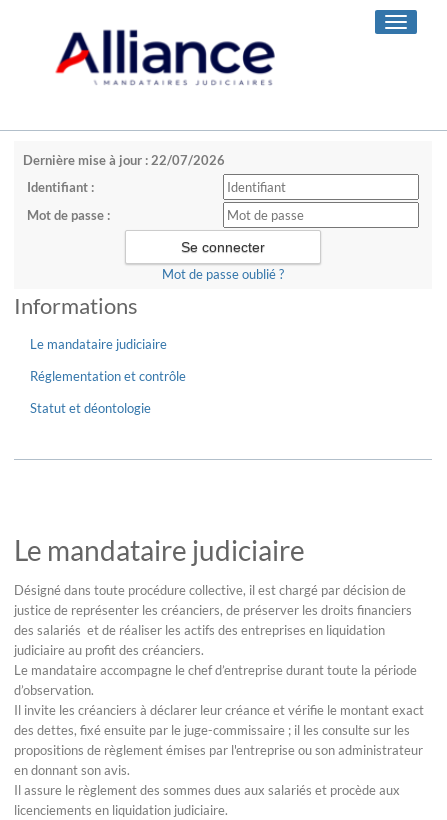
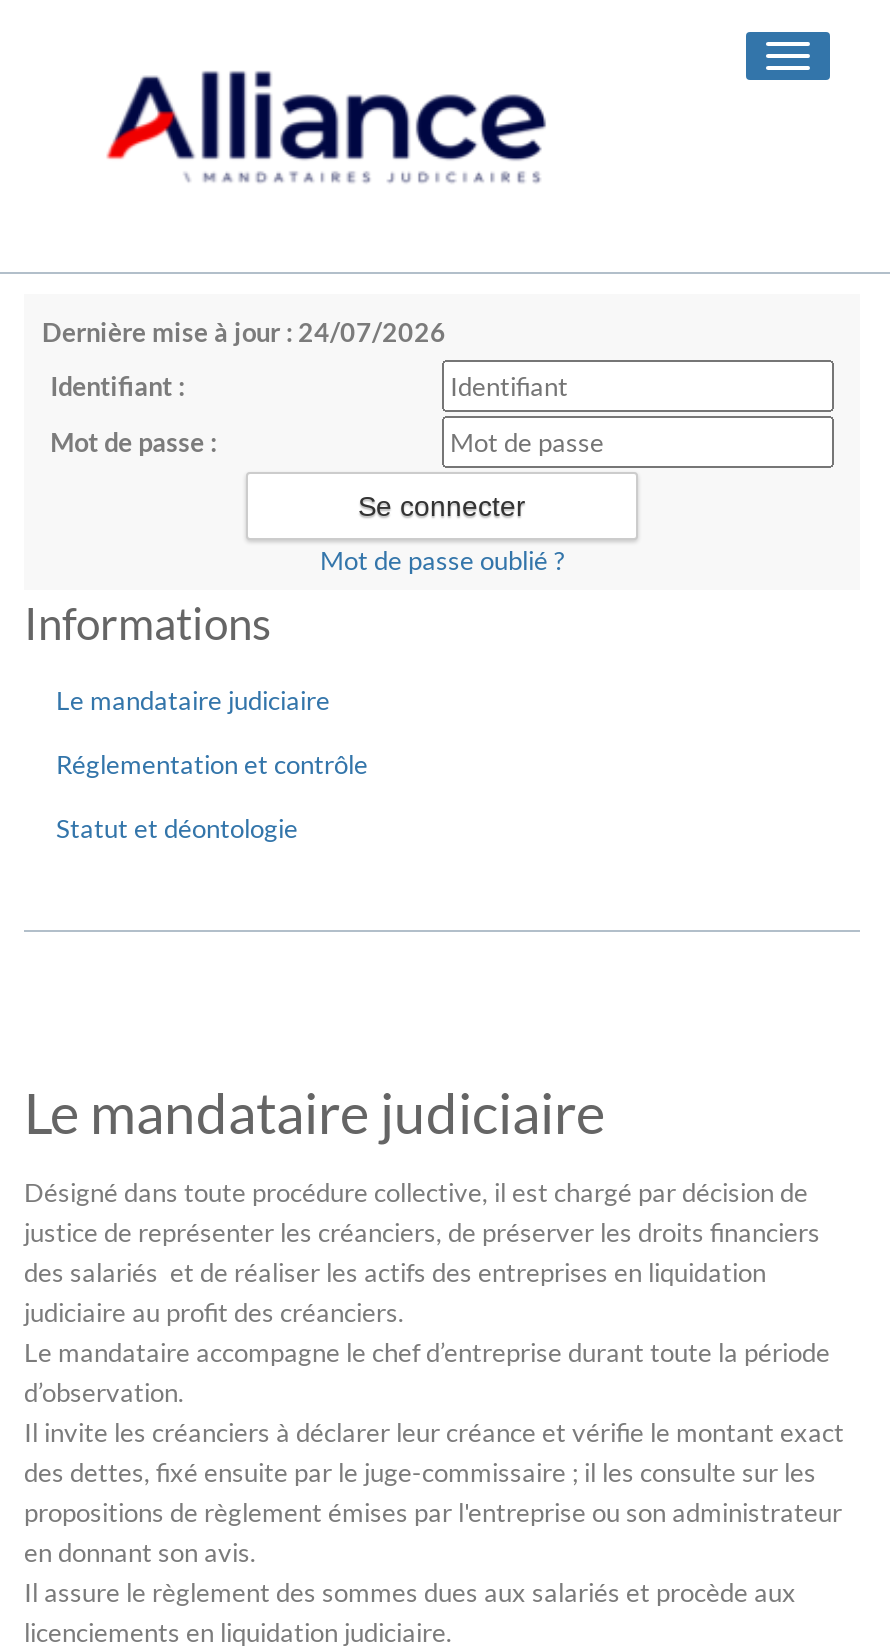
[23,152,225,168] Dernière mise à jour : 22/07/2026 -> [42,315,446,347] Dernière mise à jour : 24/07/2026

